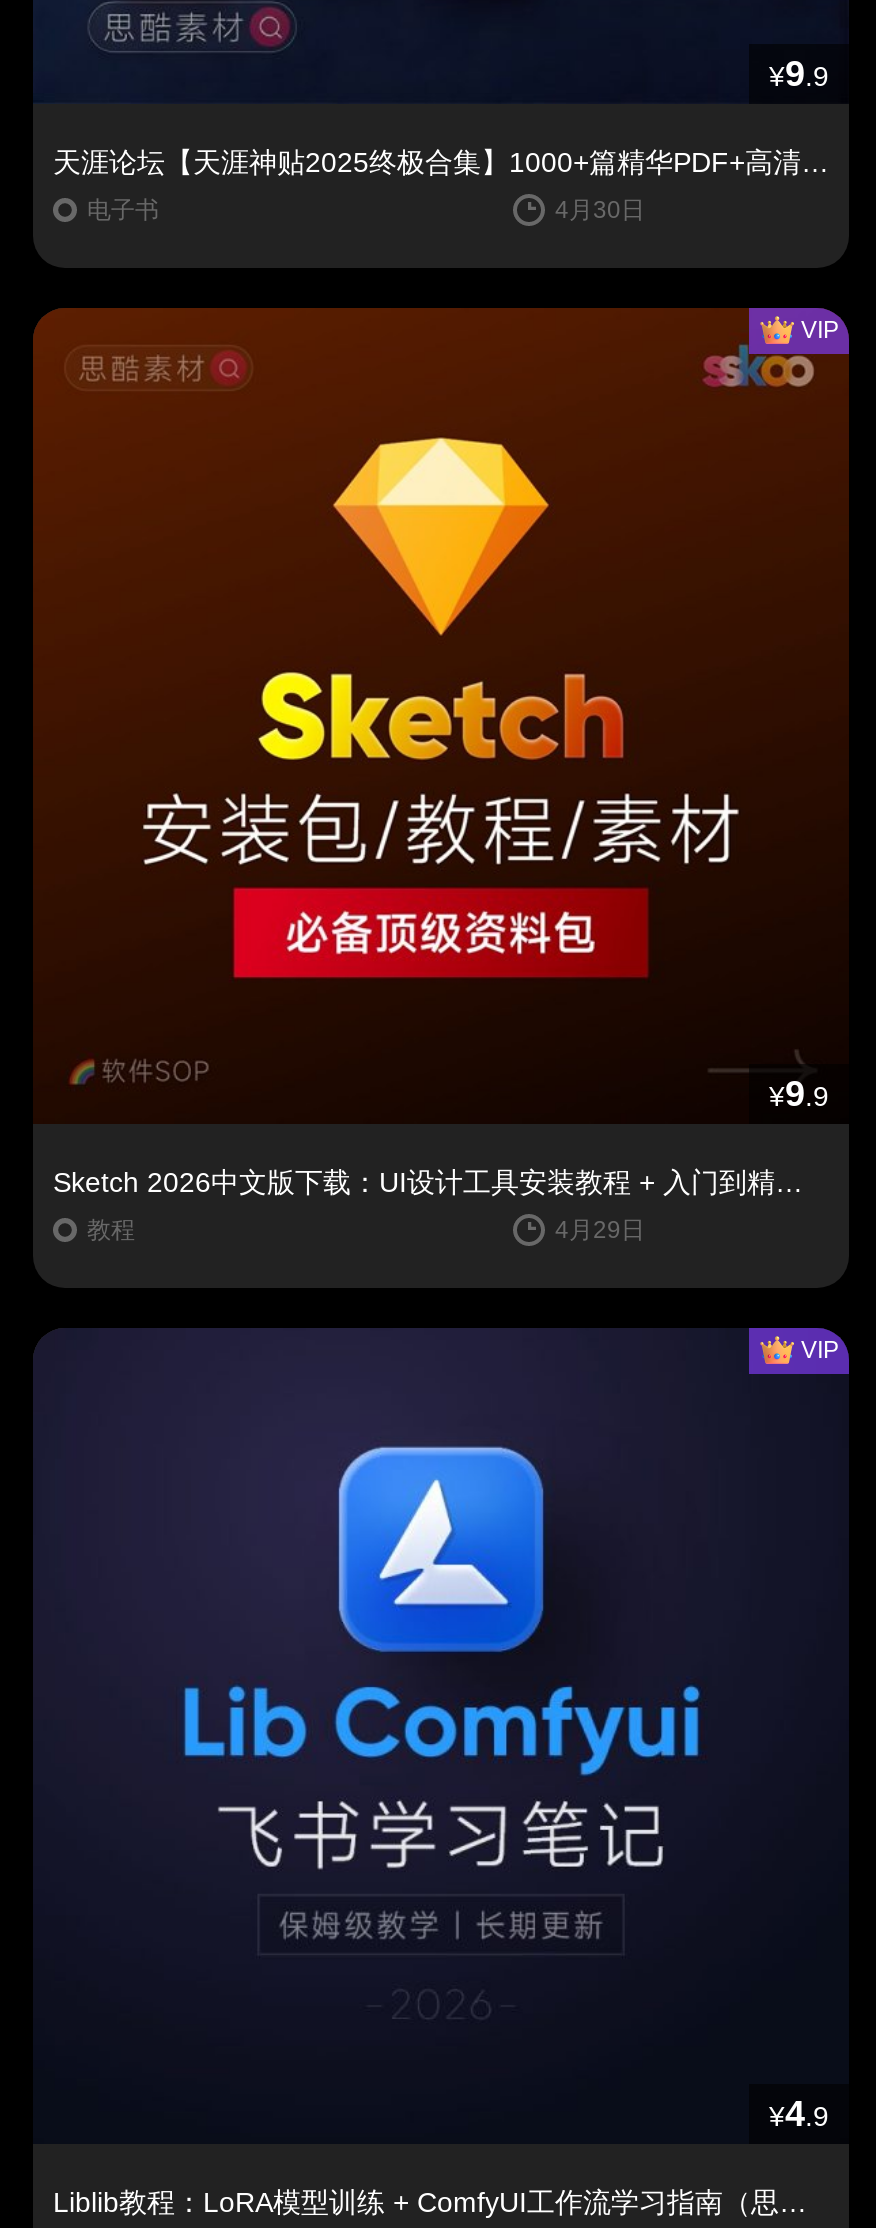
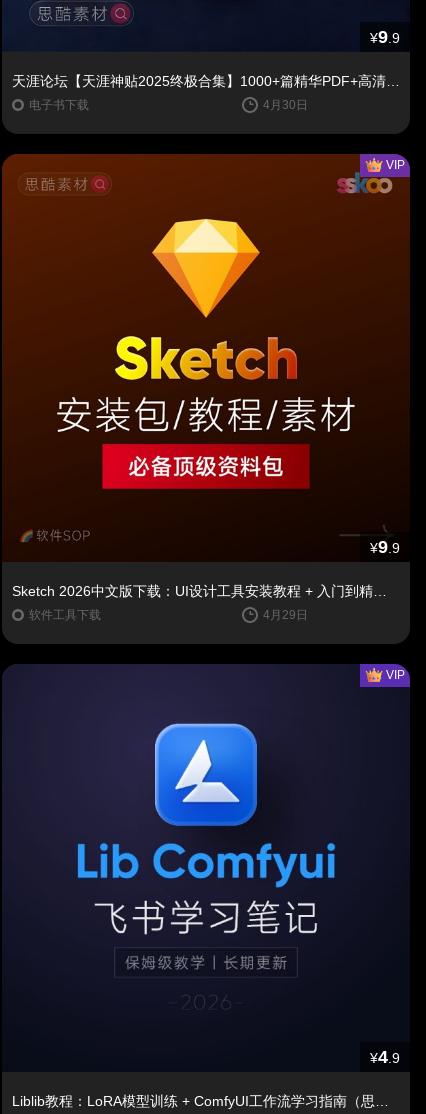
[87,196,159,224] 电子书 -> [29,98,89,112] 电子书下载
[87,1216,135,1244] 教程 -> [29,608,101,622] 软件工具下载

